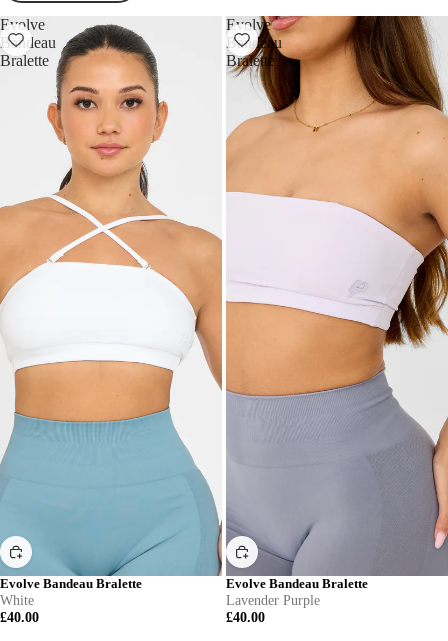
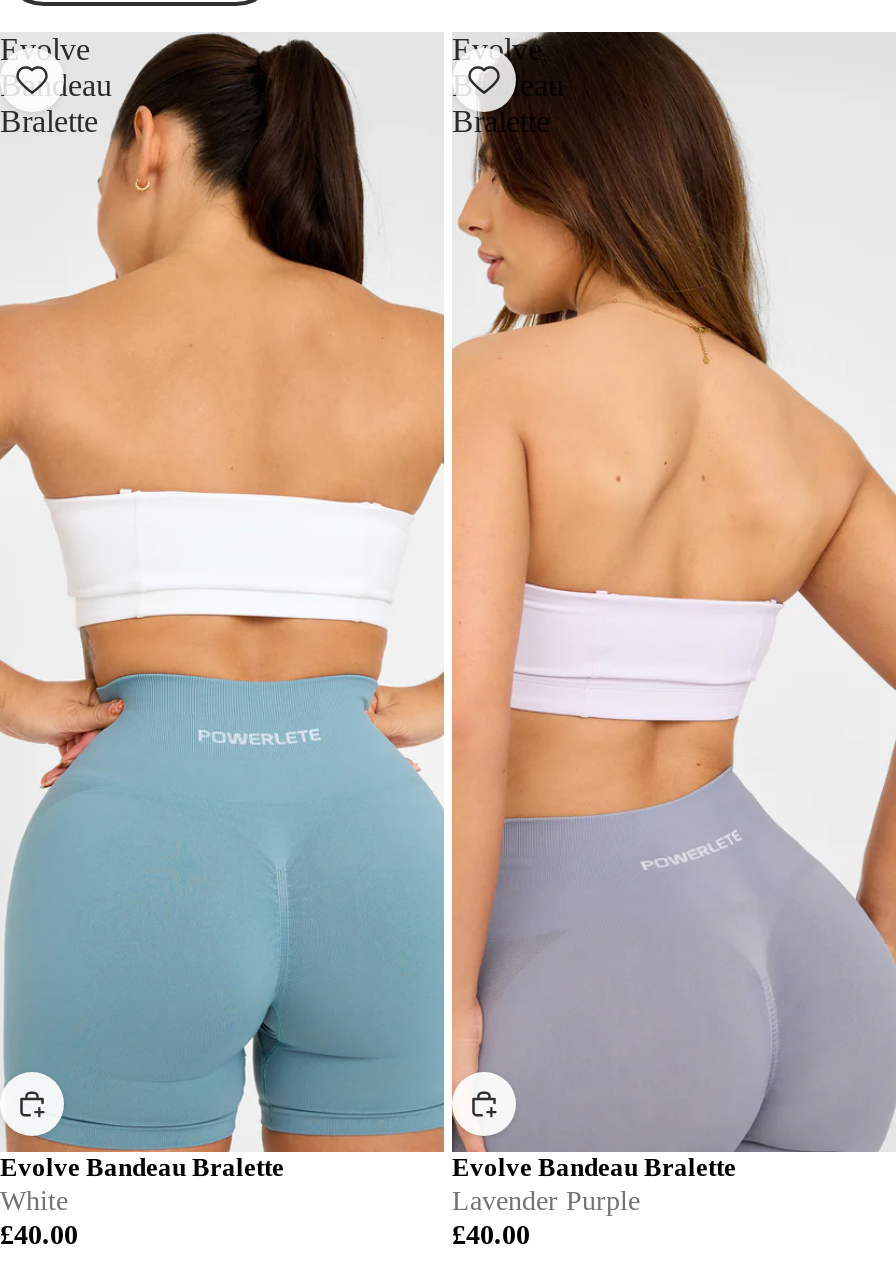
[3,15,445,577] [image] -> [6,30,890,1154] [image]

